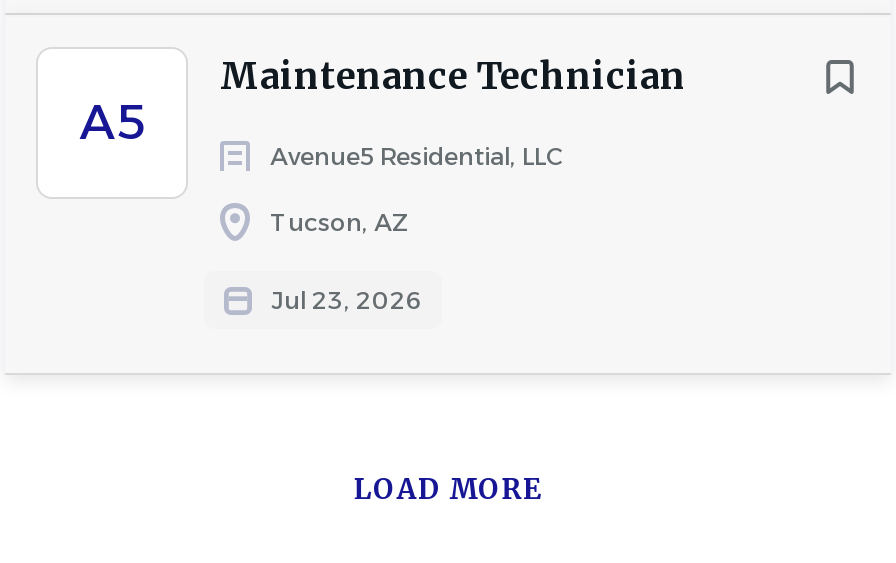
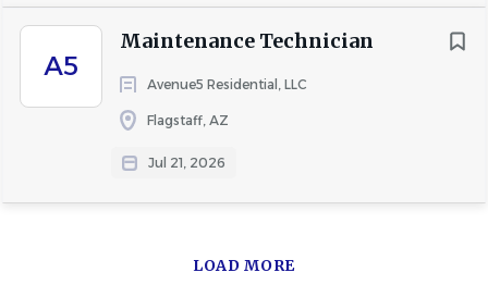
[270,207,410,237] Tucson, AZ -> [147,112,229,128] Flagstaff, AZ
[272,285,422,315] Jul 23, 2026 -> [148,154,225,171] Jul 21, 2026

